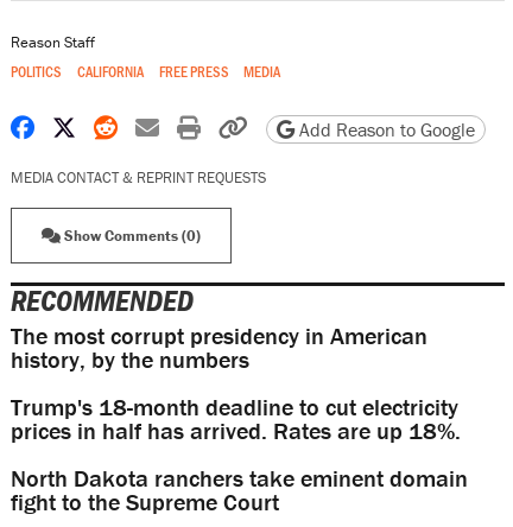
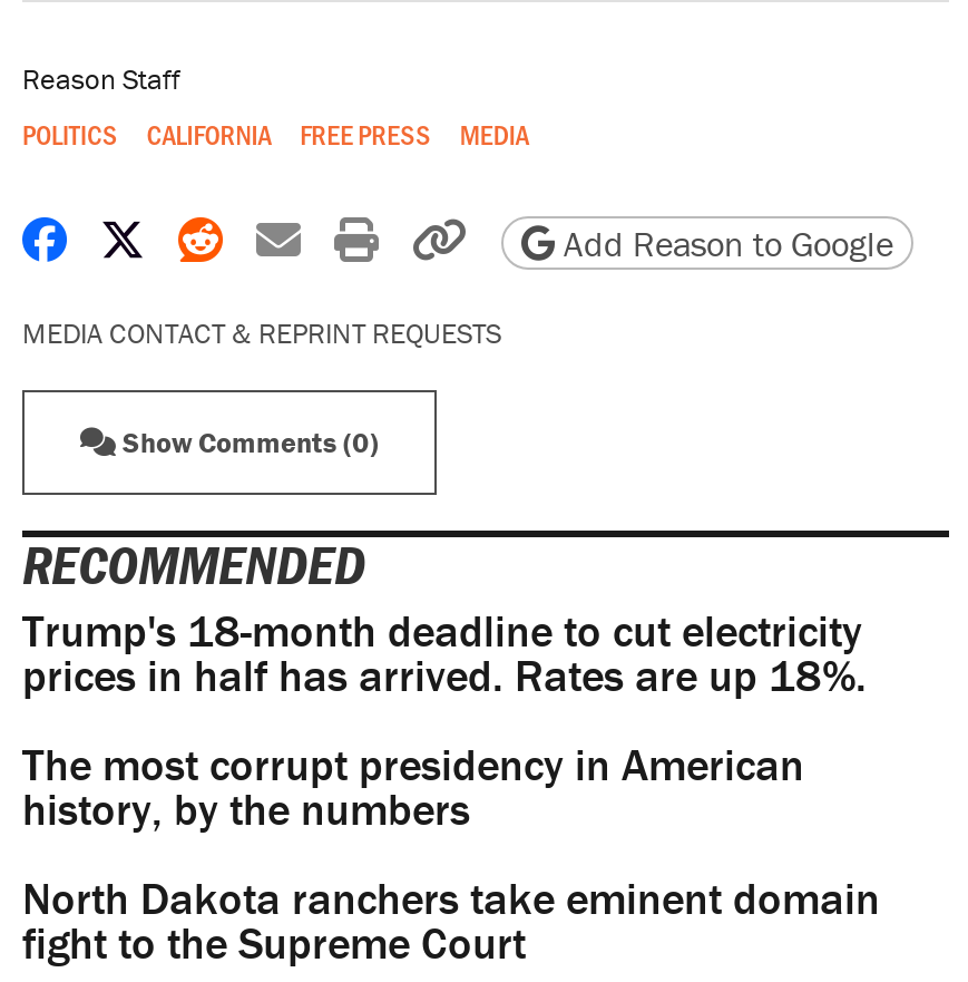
moved [11,321,427,374] -> [22,736,804,837]: The most corrupt presidency in American | history, by the numbers
moved [11,392,461,445] -> [22,603,867,703]: Trump's 18-month deadline to cut electricity | prices in half has arrived. Rates are up 18%.

